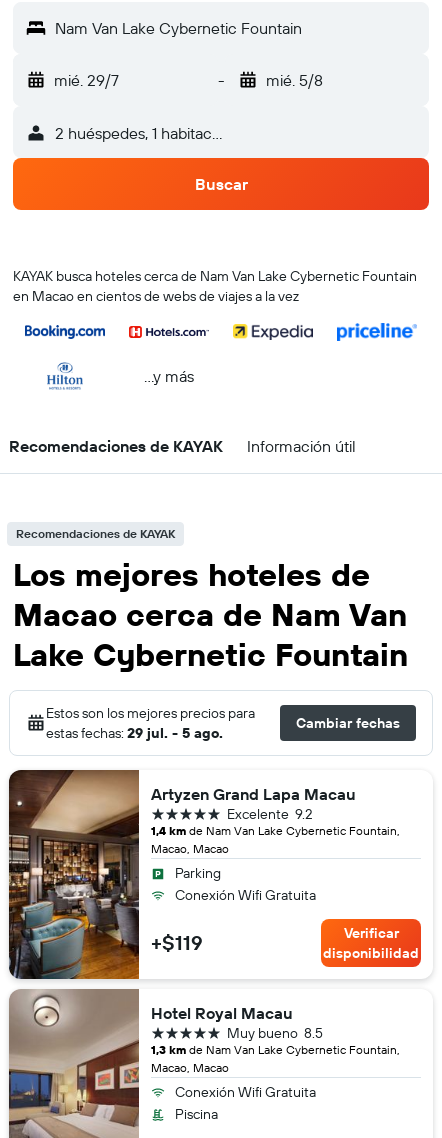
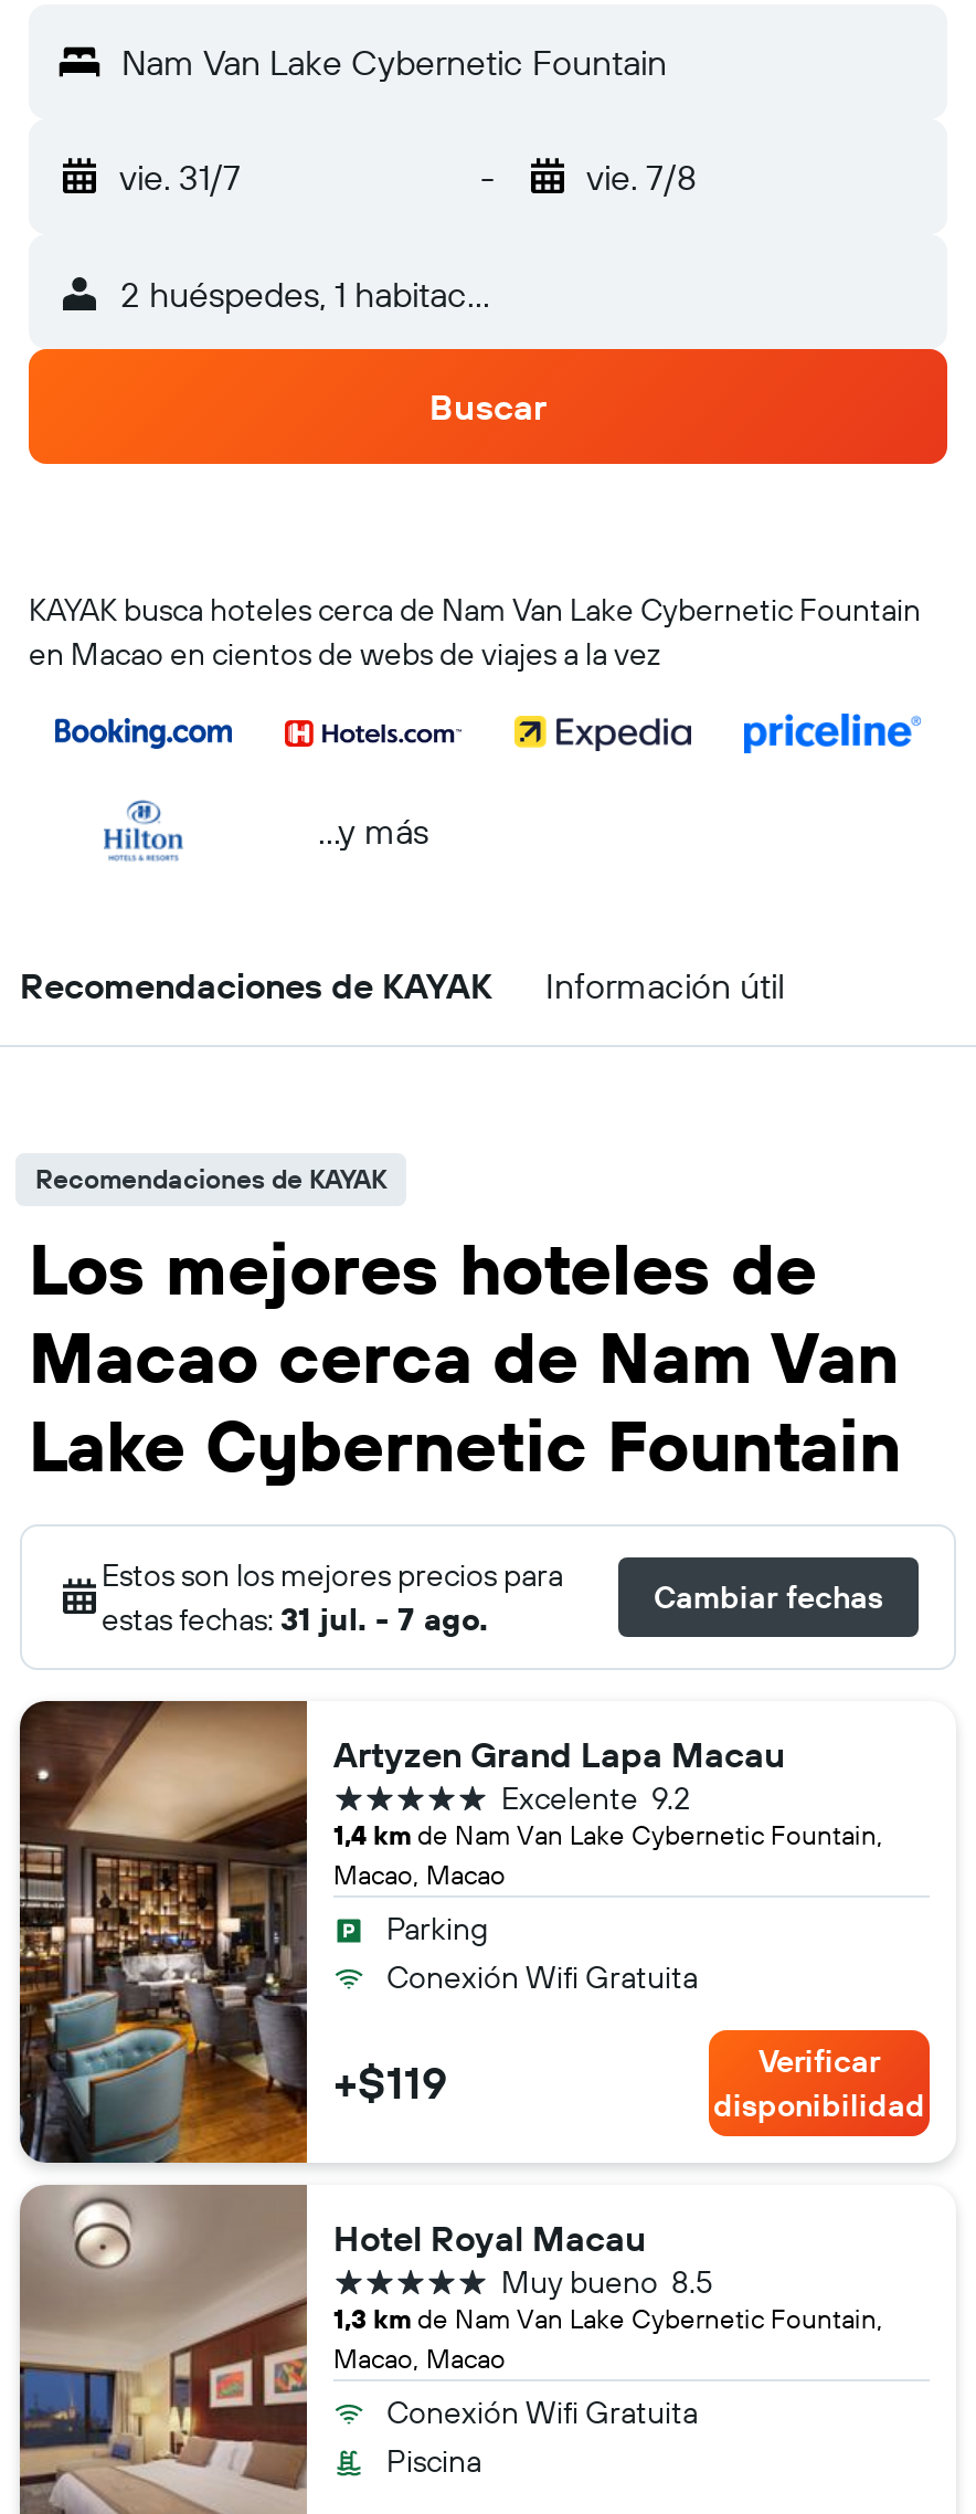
[54,70,119,90] mié. 29/7 -> [119,155,241,199] vie. 31/7
[265,70,322,90] mié. 5/8 -> [586,155,697,199] vie. 7/8
[46,724,223,742] estas fechas: 29 jul. - 5 ago. -> [102,1599,488,1639] estas fechas: 31 jul. - 7 ago.

